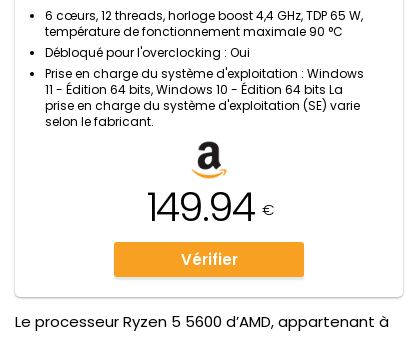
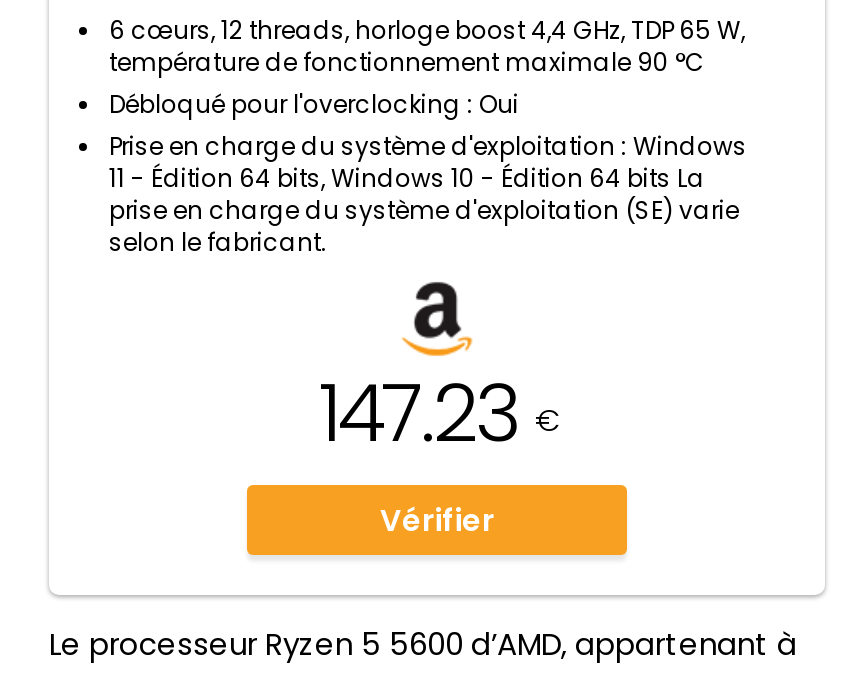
[146,179,271,235] 149.94€ -> [319,357,555,469] 147.23€

